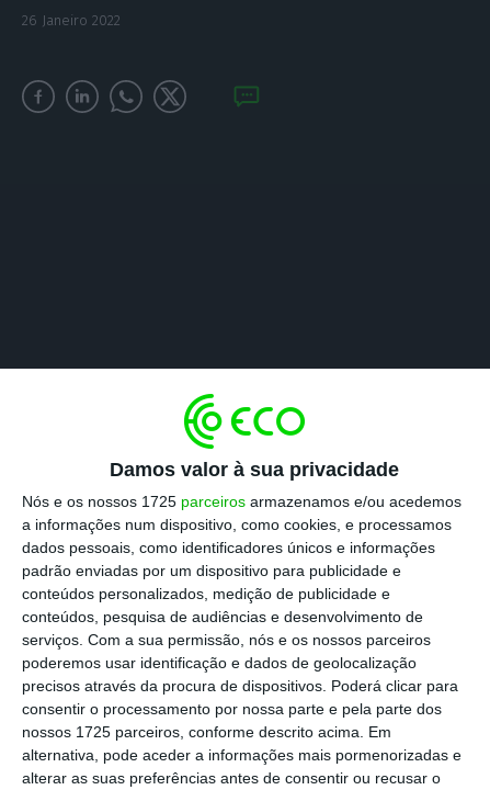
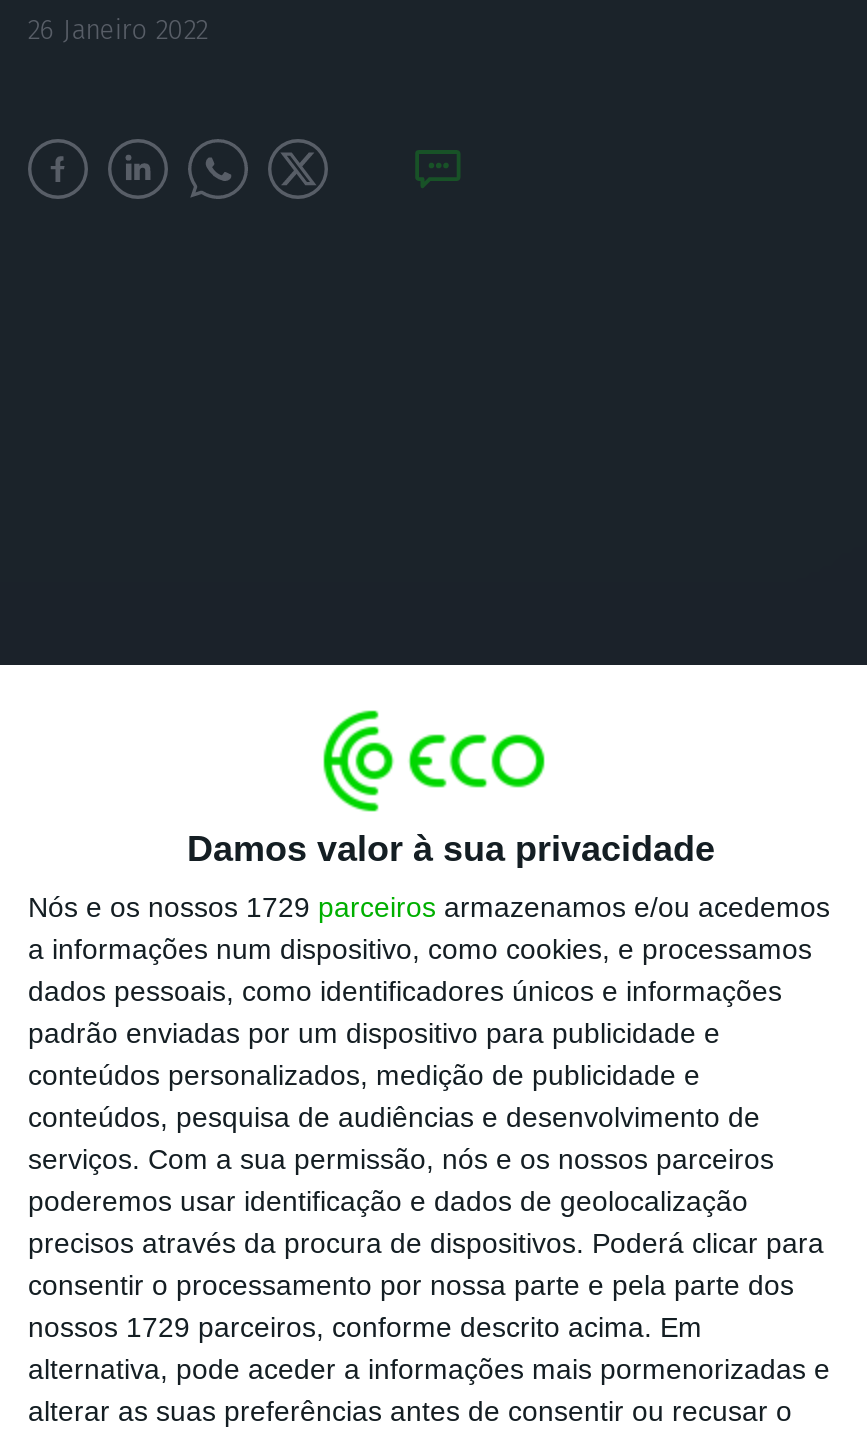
[22,493,461,510] Nós e os nossos 1725 parceiros armazenamos e/ou acedemos -> [28,891,830,923] Nós e os nossos 1729 parceiros armazenamos e/ou acedemos
[22,723,391,741] nossos 1725 parceiros, conforme descrito acima. Em -> [28,1311,702,1343] nossos 1729 parceiros, conforme descrito acima. Em

